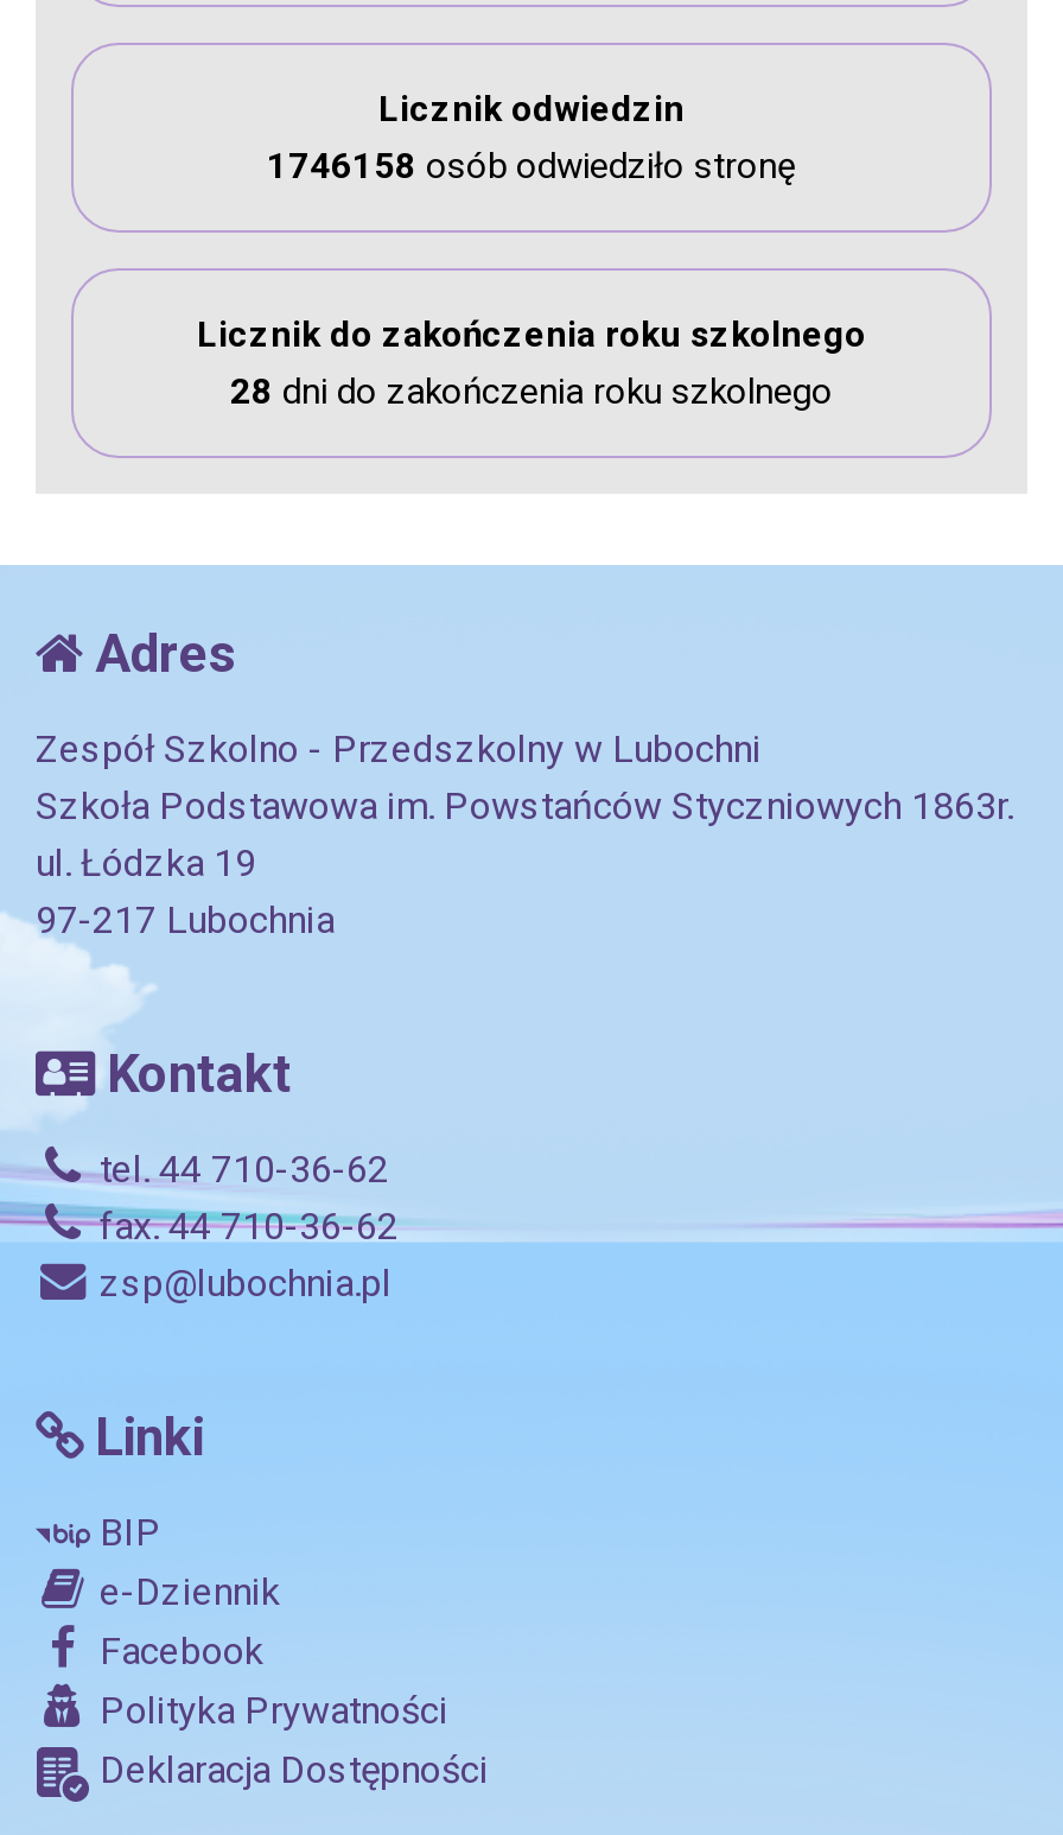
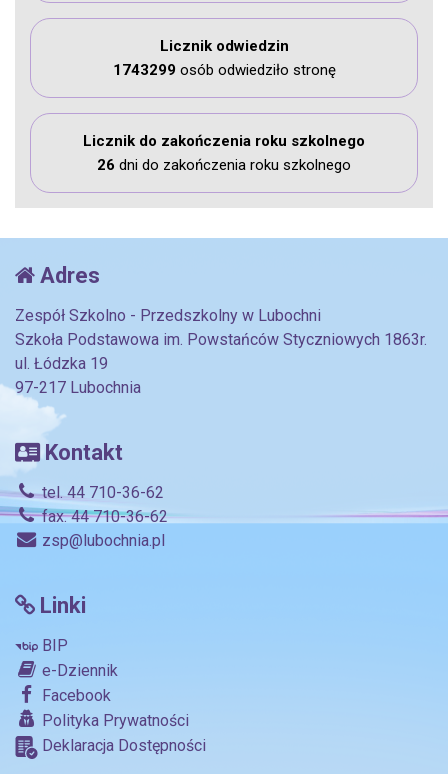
[267,145,796,188] 1746158 osób odwiedziło stronę -> [112,61,335,79] 1743299 osób odwiedziło stronę
[230,371,833,414] 28 dni do zakończenia roku szkolnego -> [97,156,351,174] 26 dni do zakończenia roku szkolnego

